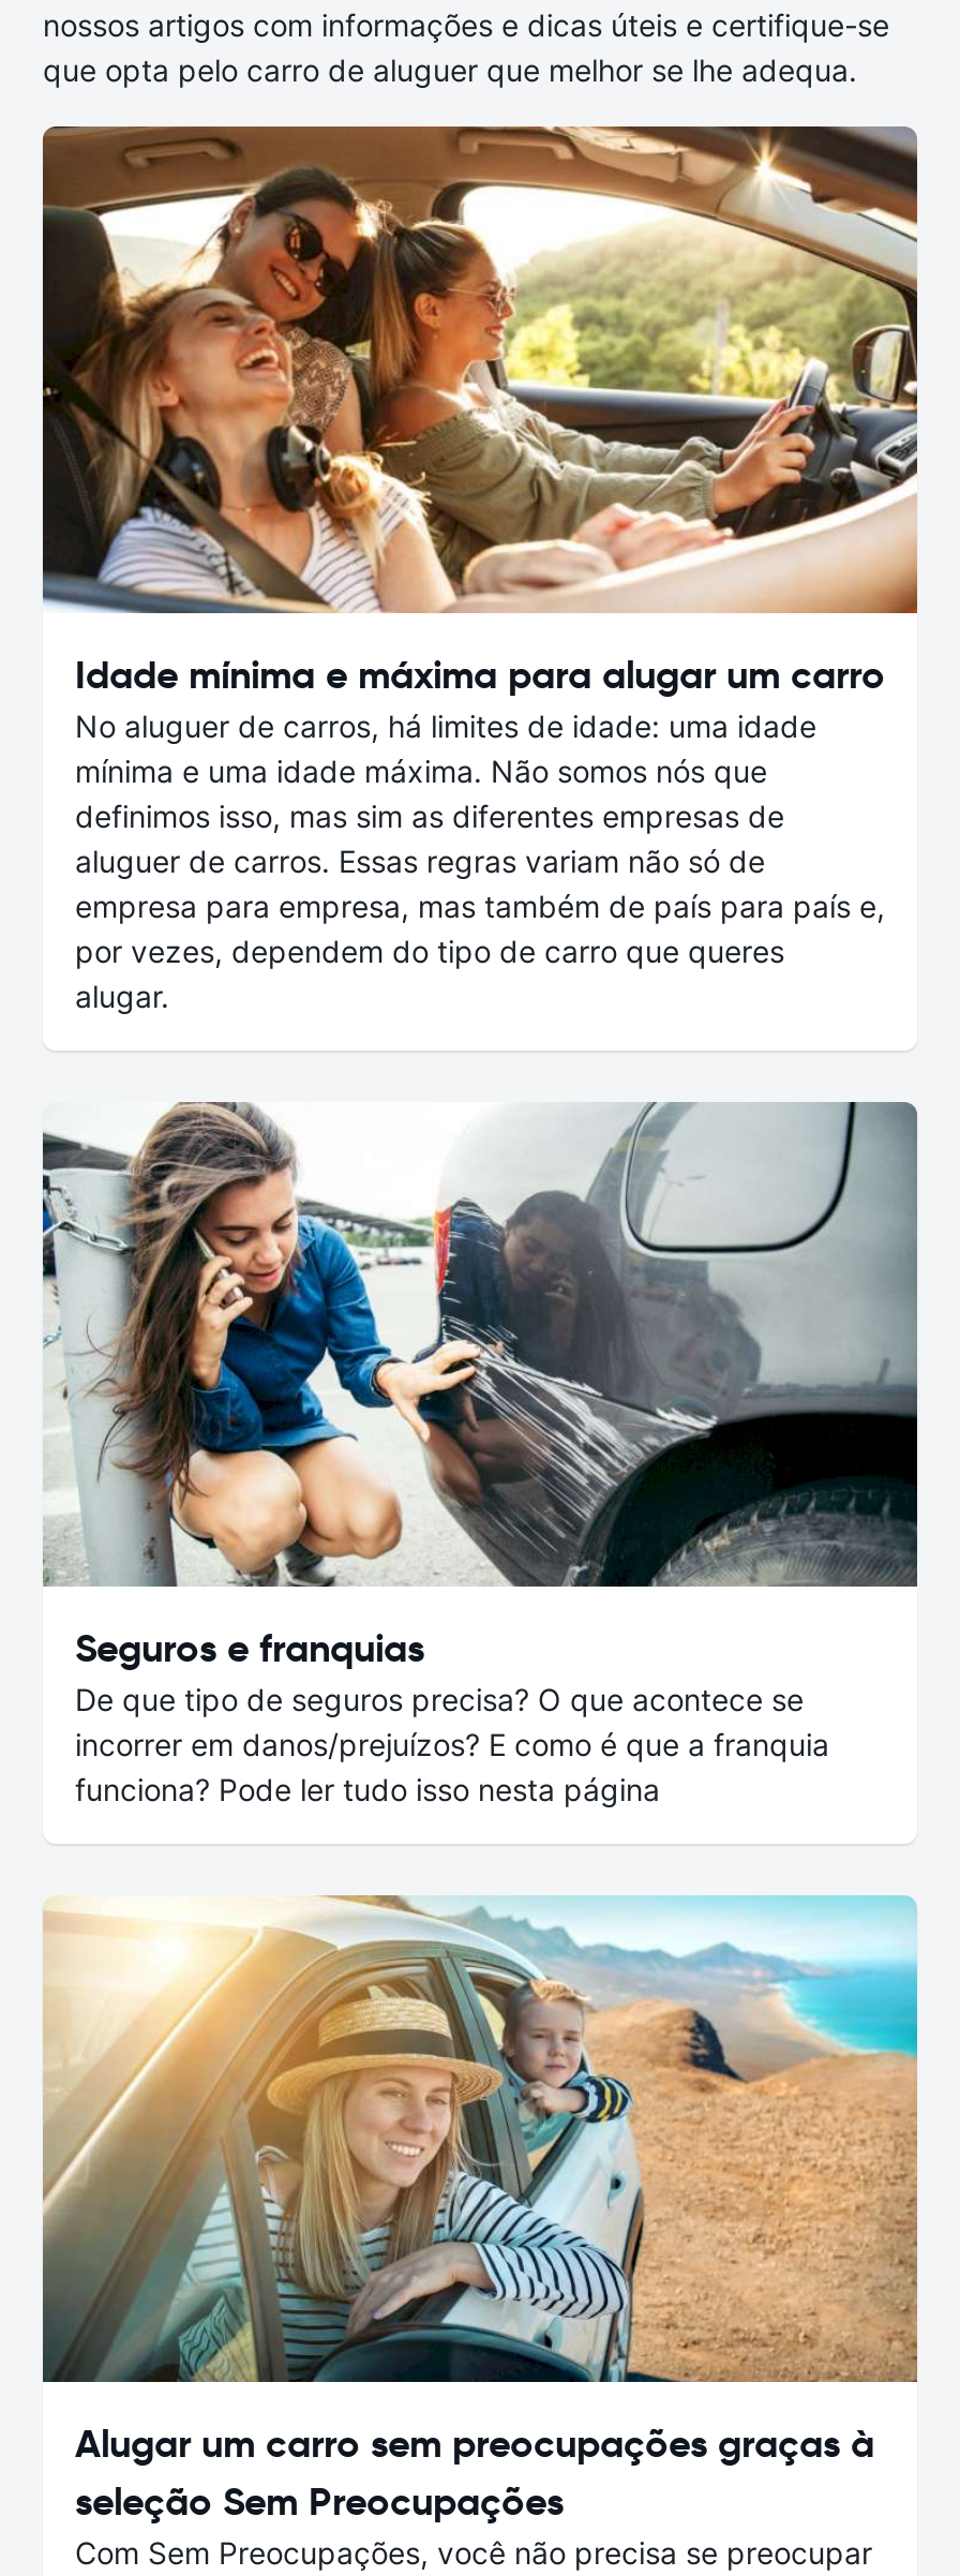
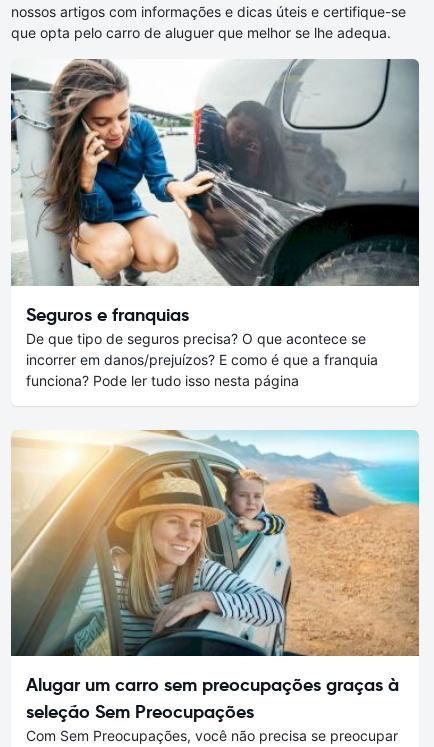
[41,124,919,1013] [image] | Idade mínima e máxima para alugar um carro | No aluguer de carros, há limites de idade: uma idade | mínima e uma idade máxima. Não somos nós que | definimos isso, mas sim as diferentes empresas de | aluguer de carros. Essas regras variam não só de | empresa para empresa, mas também de país para país e, | por vezes, dependem do tipo de carro que queres | alugar. -> none

